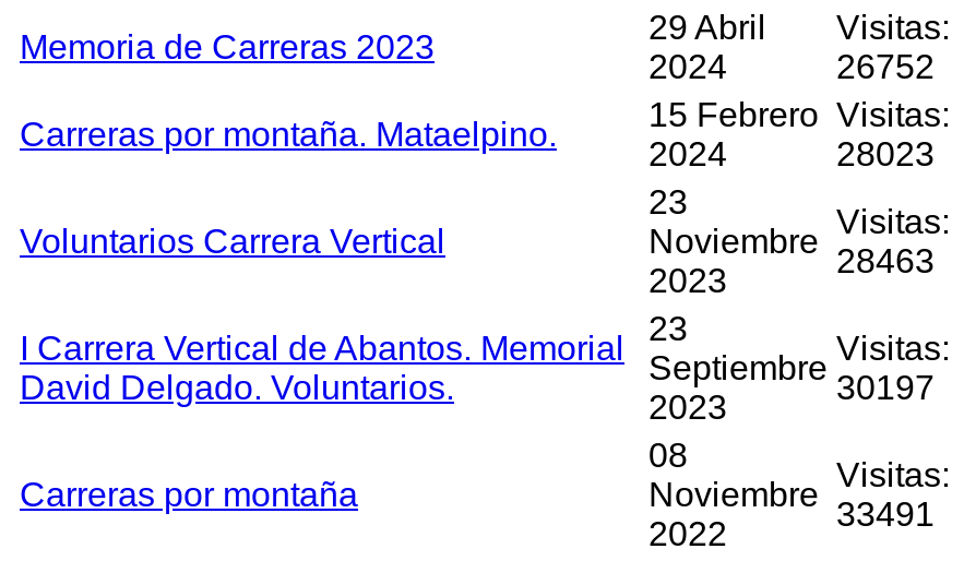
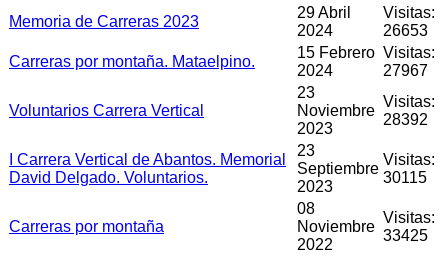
[836,48,935,86] 26752 -> [383,22,428,39] 26653
[836,136,935,173] 28023 -> [383,62,428,79] 27967
[836,243,935,280] 28463 -> [383,111,428,128] 28392
[836,369,935,406] 30197 -> [383,169,427,186] 30115
[836,496,935,533] 33491 -> [383,227,428,244] 33425

